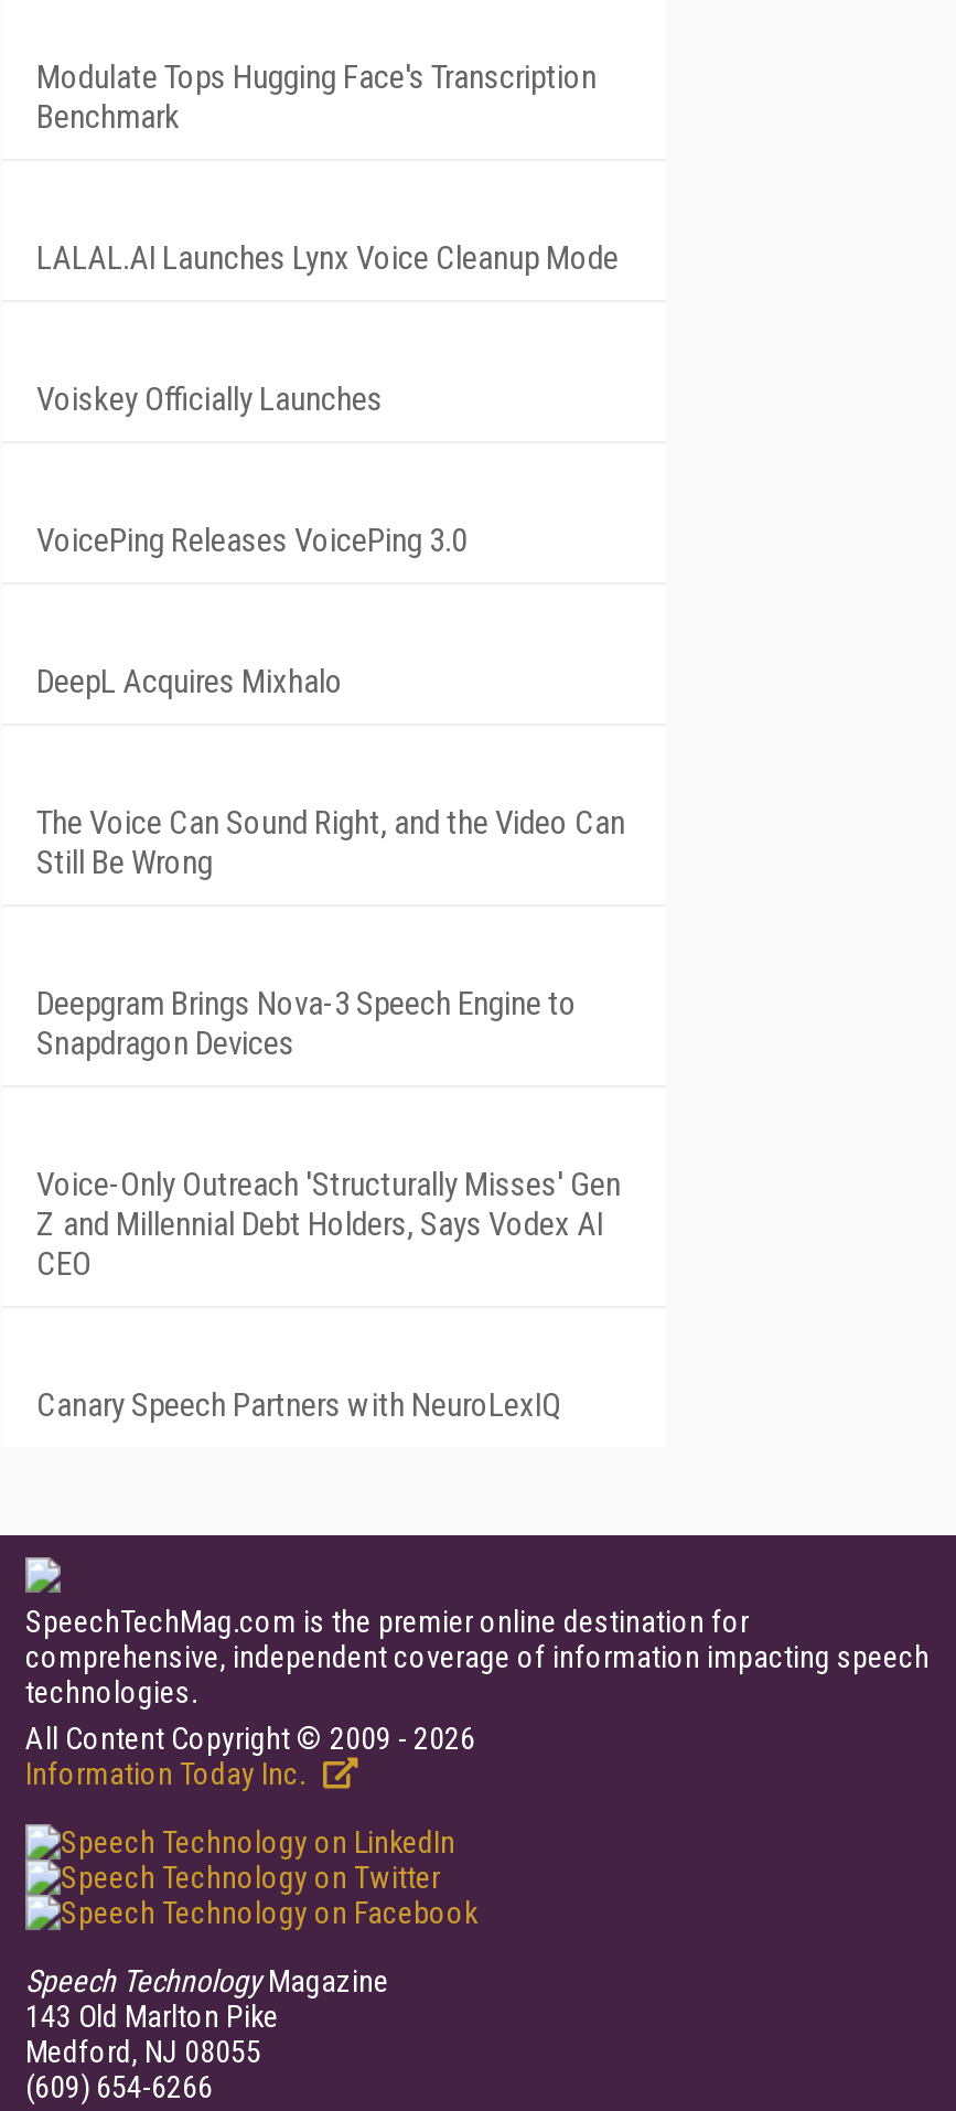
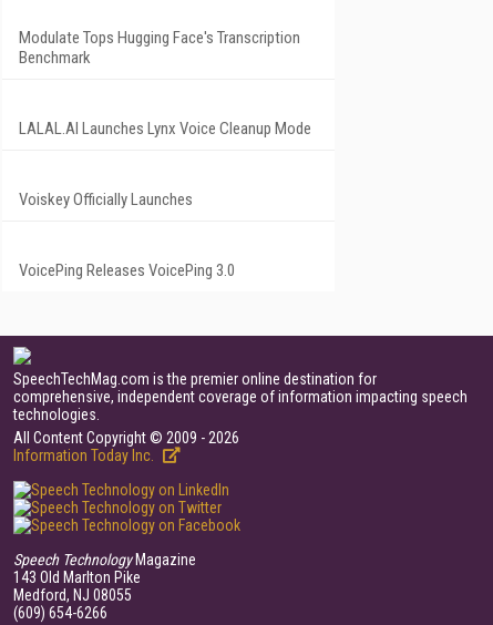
[36,662,343,701] DeepL Acquires Mixhalo -> none
[36,803,625,882] The Voice Can Sound Right, and the Video Can | Still Be Wrong -> none
[36,984,577,1063] Deepgram Brings Nova-3 Speech Engine to | Snapdragon Devices -> none
[36,1165,621,1284] Voice-Only Outreach 'Structurally Misses' Gen | Z and Millennial Debt Holders, Says Vodex AI | CEO -> none
[36,1385,561,1425] Canary Speech Partners with NeuroLexIQ -> none

